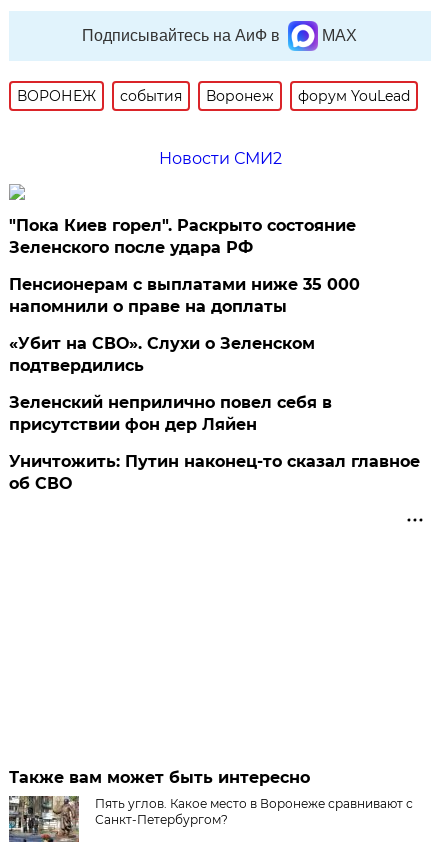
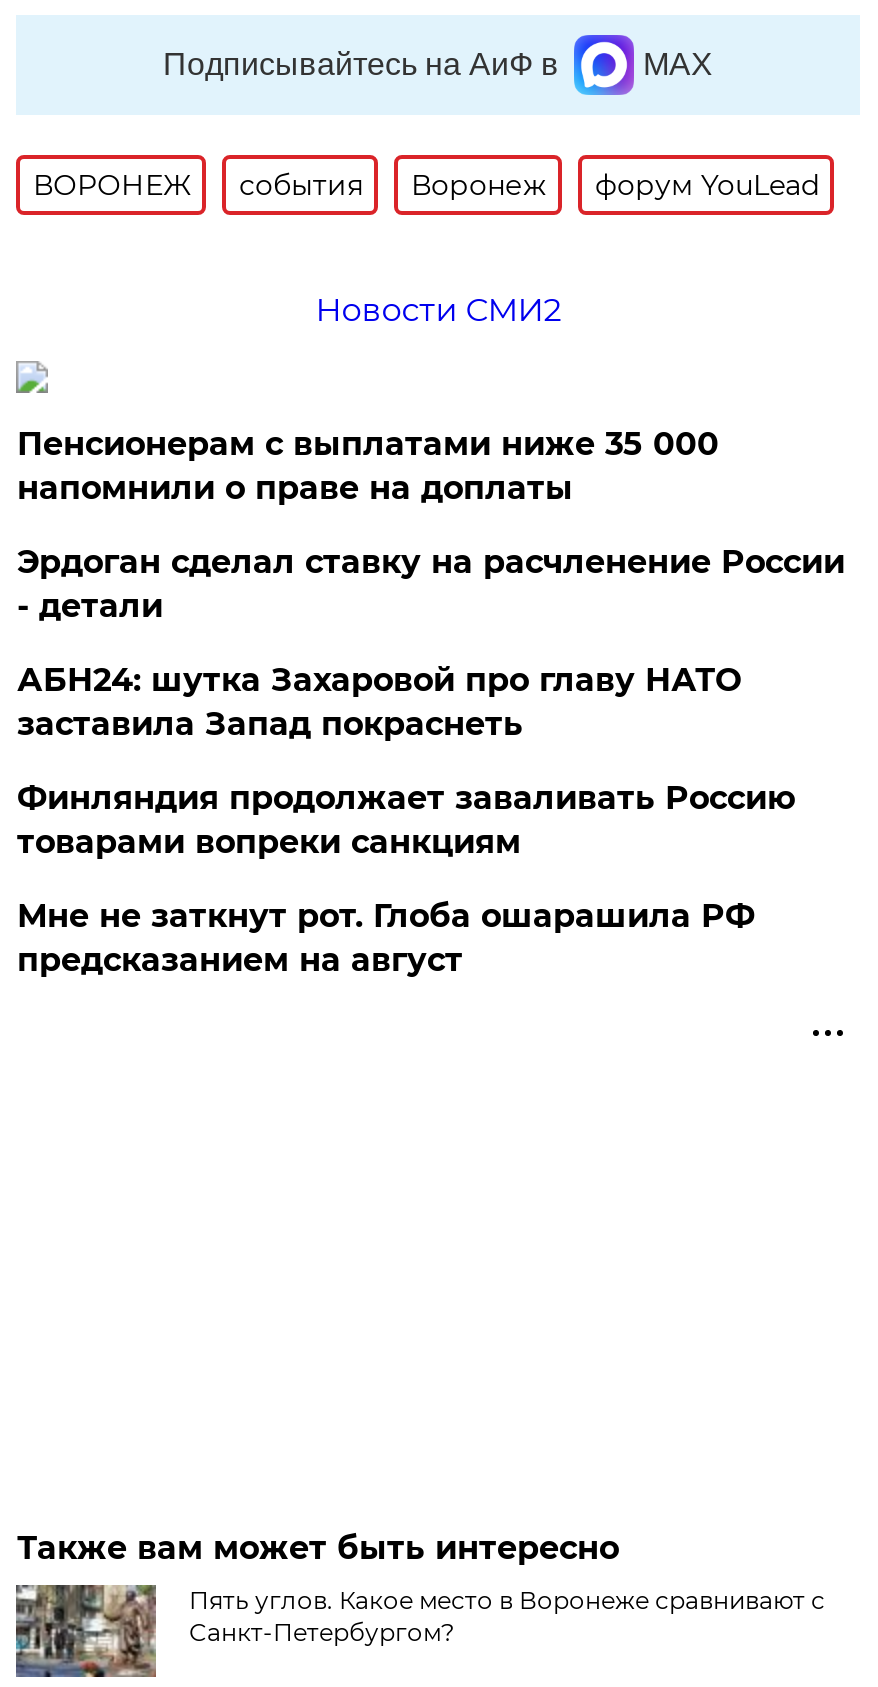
[9,216,356,257] "Пока Киев горел". Раскрыто состояние | Зеленского после удара РФ -> none
moved [9,275,360,316] -> [17,425,719,507]: Пенсионерам с выплатами ниже 35 000 | напомнили о праве на доплаты
[9,334,420,493] «Убит на СВО». Слухи о Зеленском | подтвердились | Зеленский неприлично повел cебя в | присутствии фон дер Ляйен | Уничтожить: Путин наконец-то сказал главное | об СВО -> [17,543,845,979] Эрдоган сделал ставку на расчленение России | - детали | АБН24: шутка Захаровой про главу НАТО | заставила Запад покраснеть | Финляндия продолжает заваливать Россию | товарами вопреки санкциям | Мне не заткнут рот. Глоба ошарашила РФ | предсказанием на август

